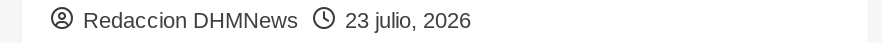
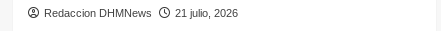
[83,9,471,33] Redaccion DHMNews 23 julio, 2026 -> [43,7,237,19] Redaccion DHMNews 21 julio, 2026

